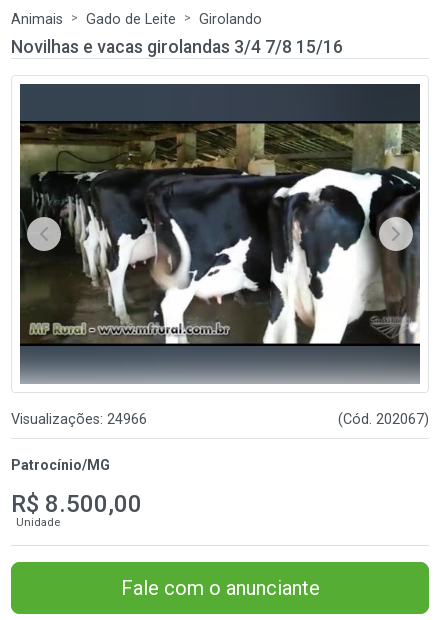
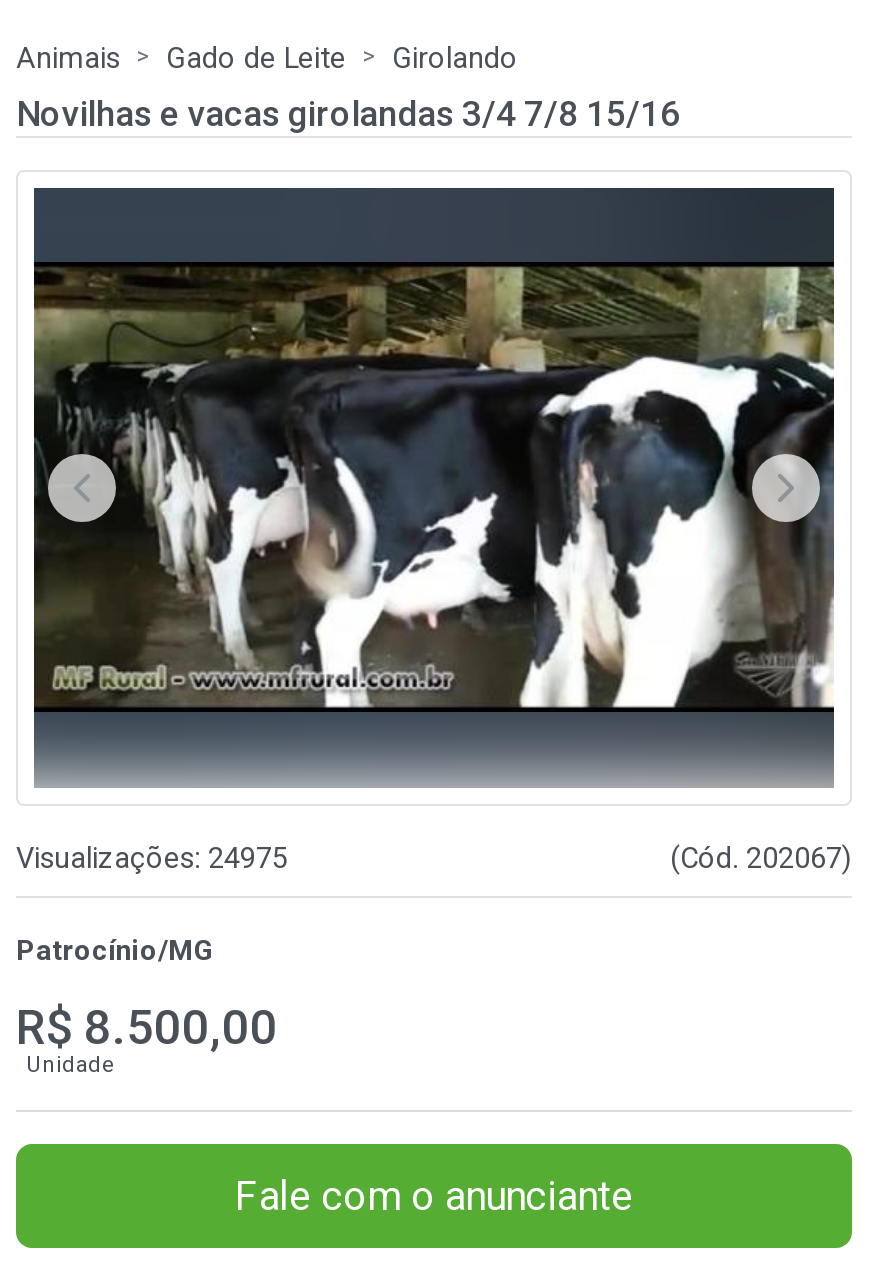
[11,411,147,428] Visualizações: 24966 -> [16,842,288,876] Visualizações: 24975

